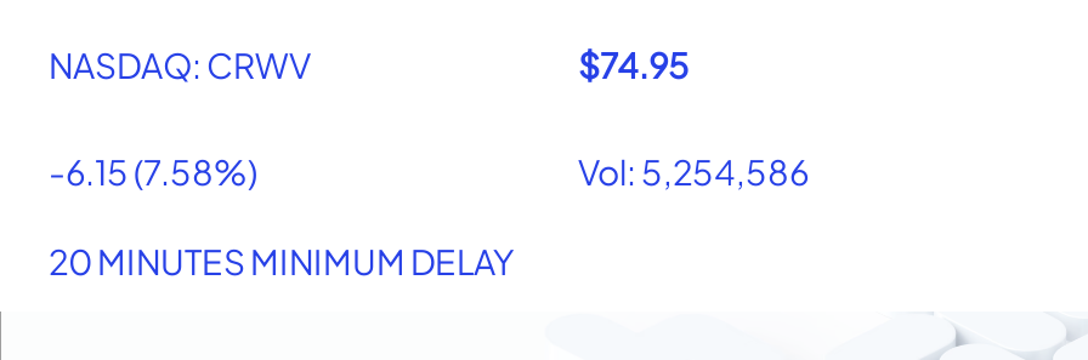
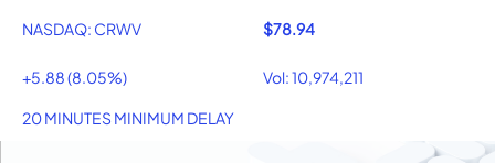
[578,42,690,86] $74.95 -> [263,19,315,39] $78.94
[49,149,257,193] -6.15 (7.58%) -> [22,67,127,87] +5.88 (8.05%)
[578,149,809,193] Vol: 5,254,586 -> [263,67,364,87] Vol: 10,974,211

